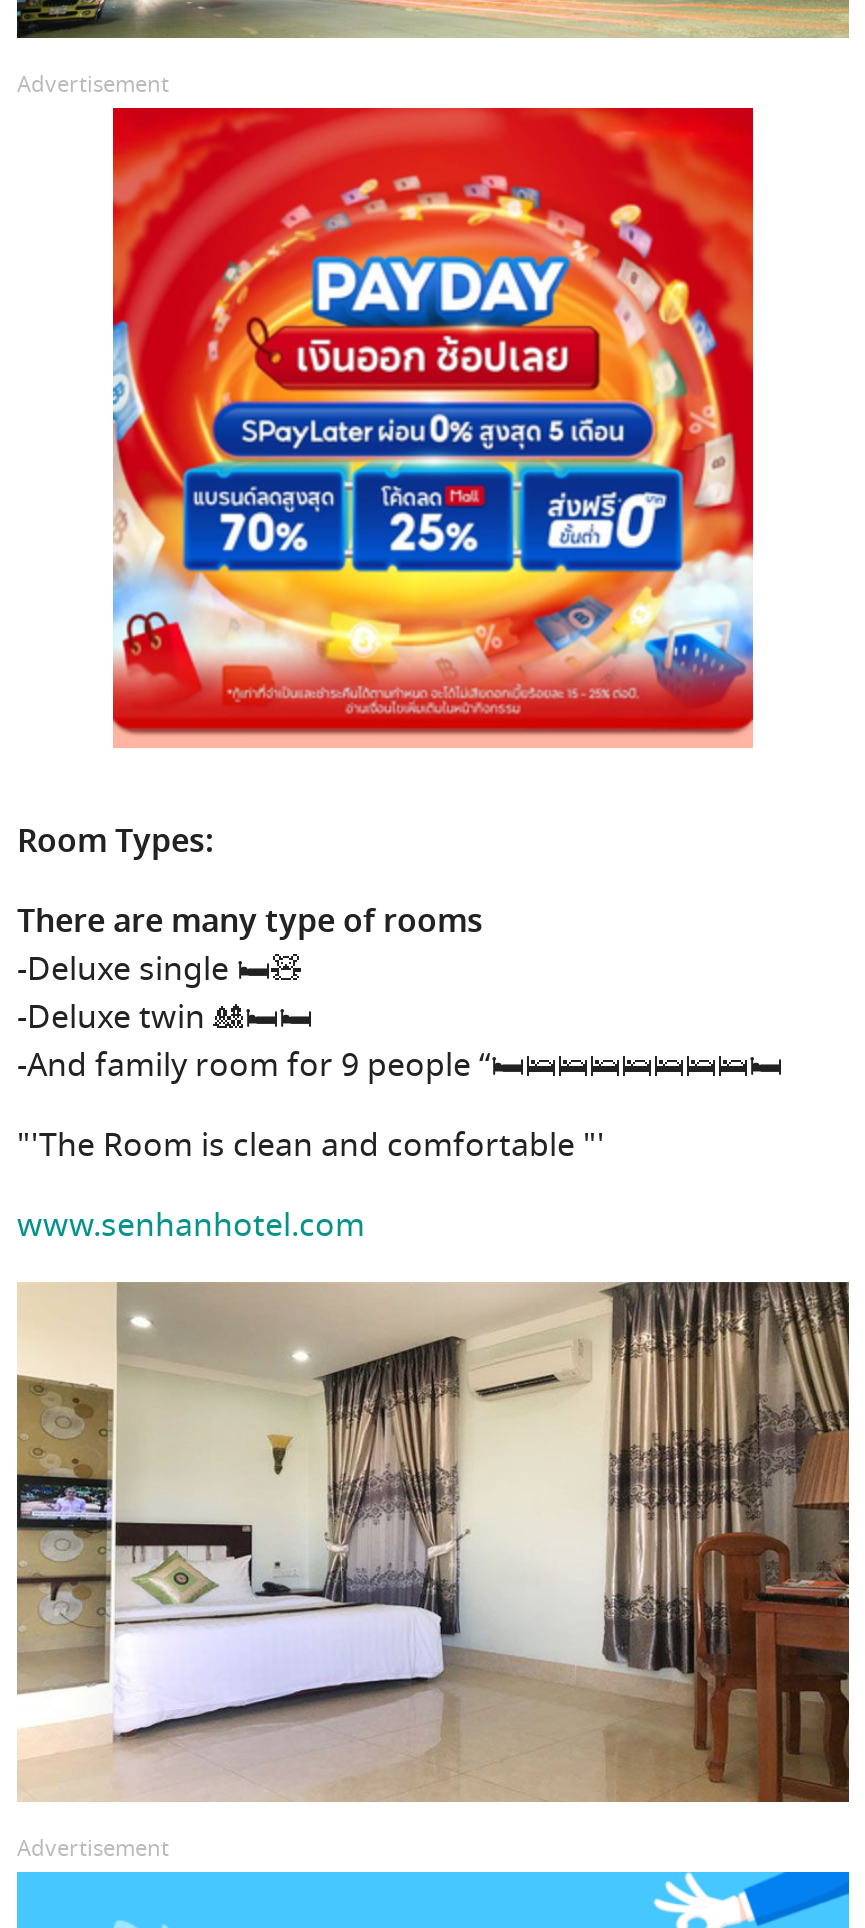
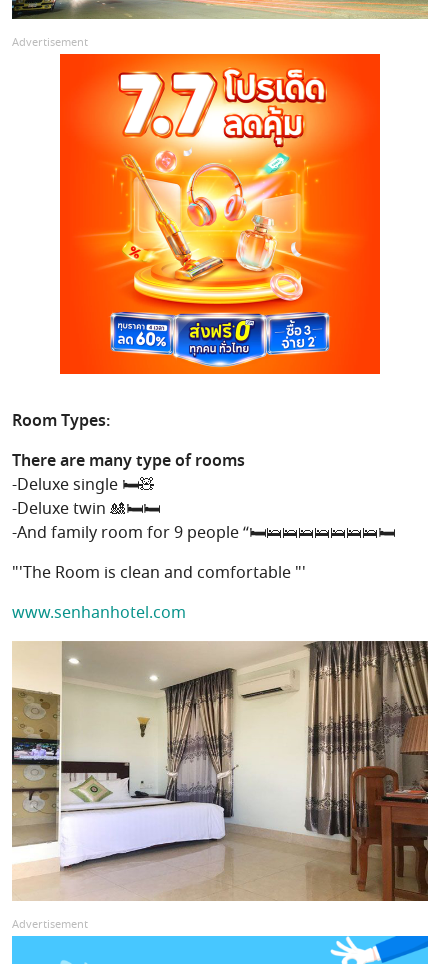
[111,108,755,746] [image] -> [59,54,381,374] [image]

